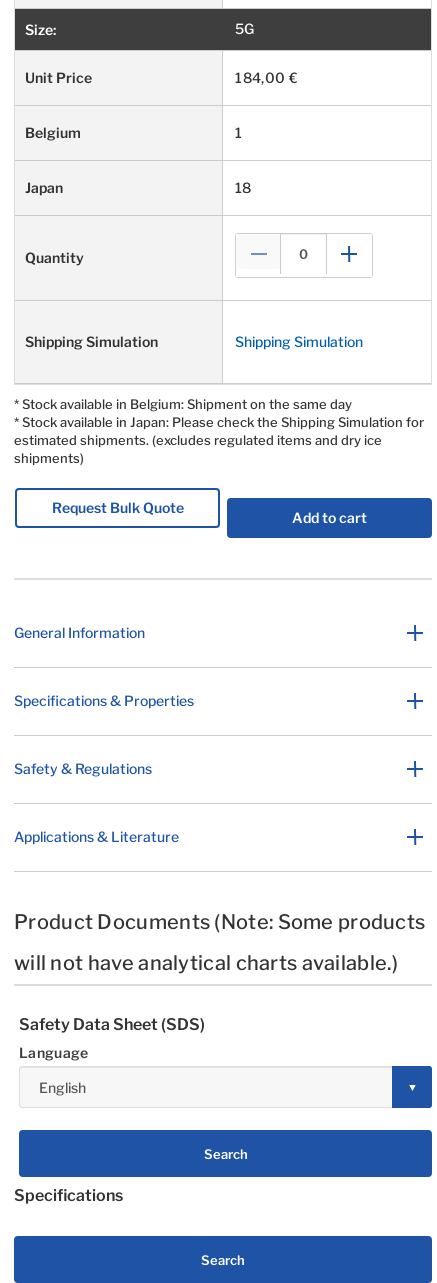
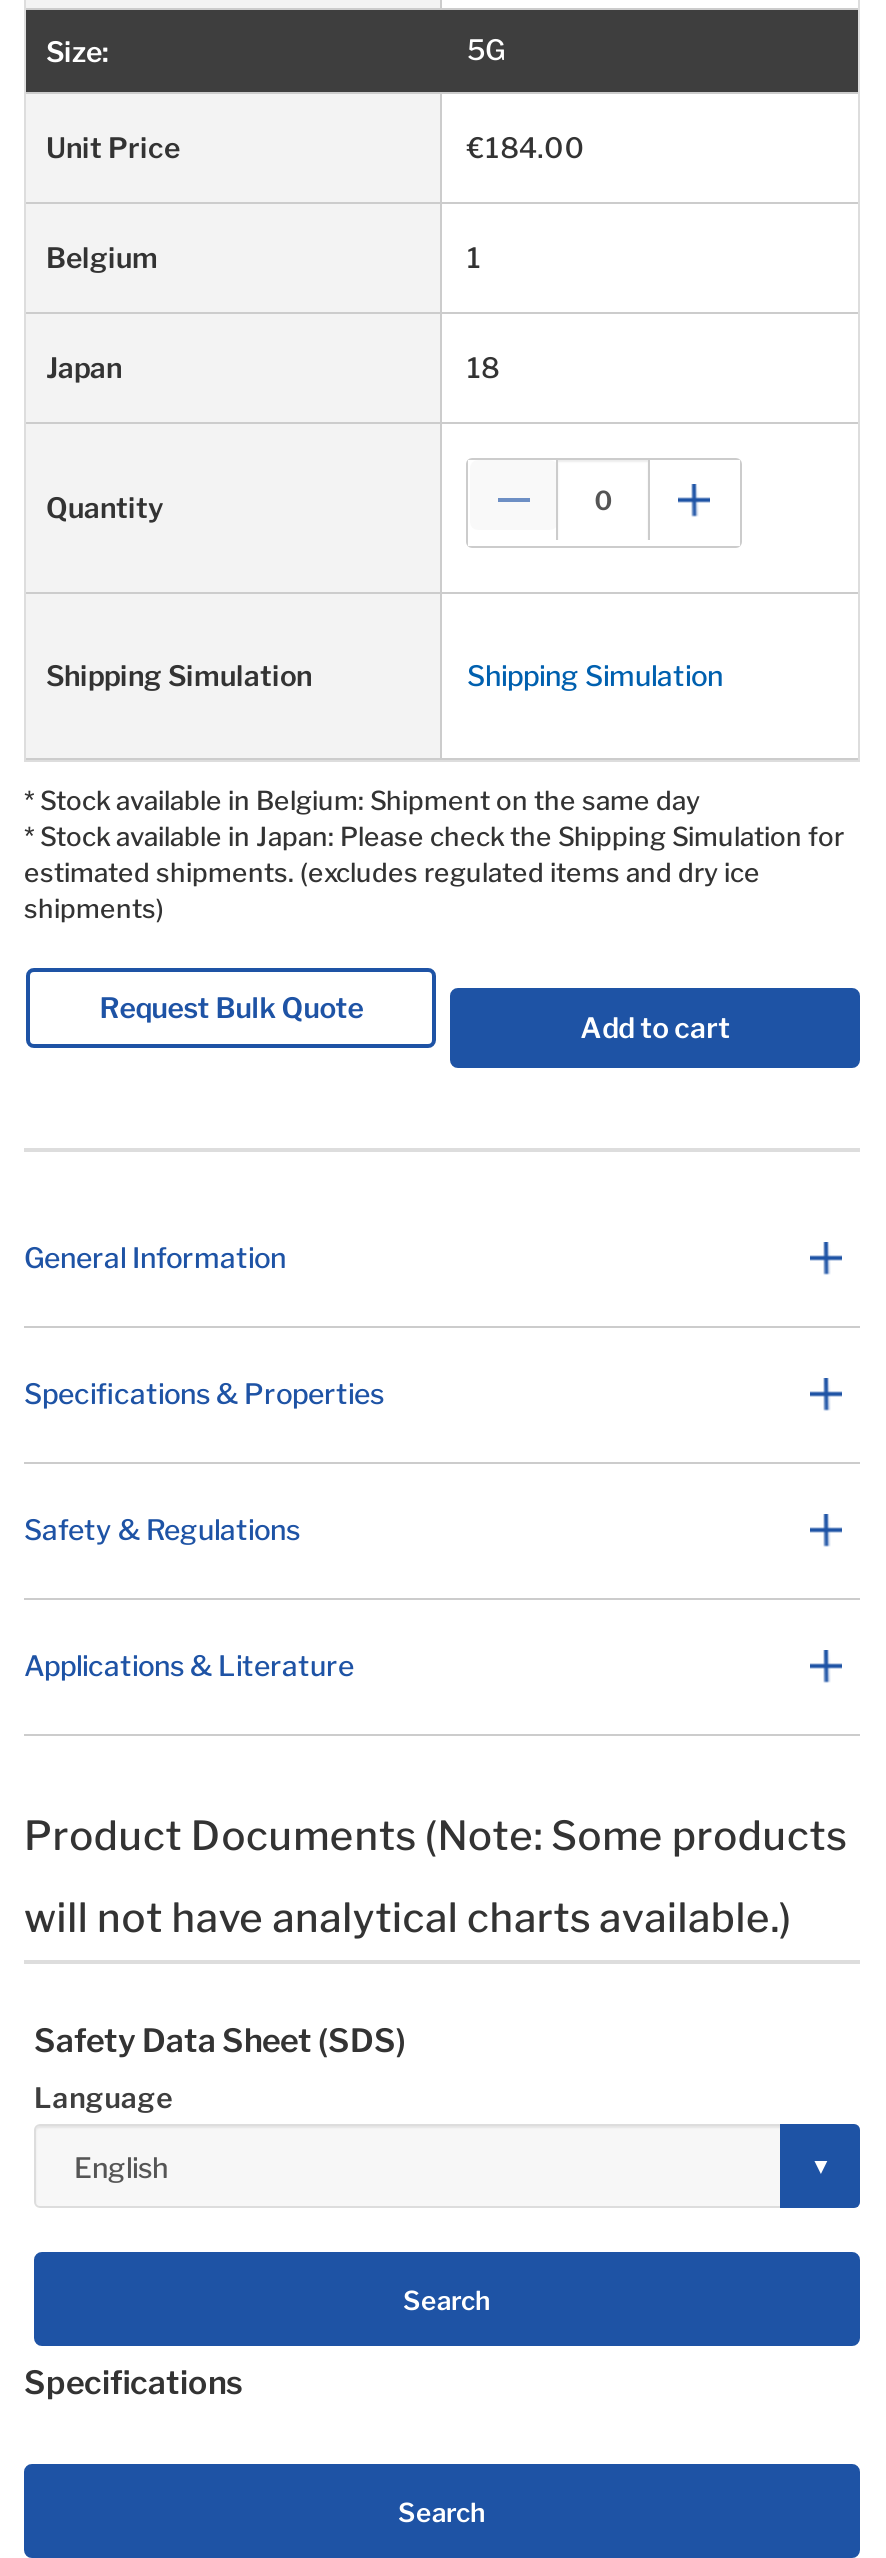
[235,69,298,86] 184,00 € -> [467,130,585,164] €184.00

